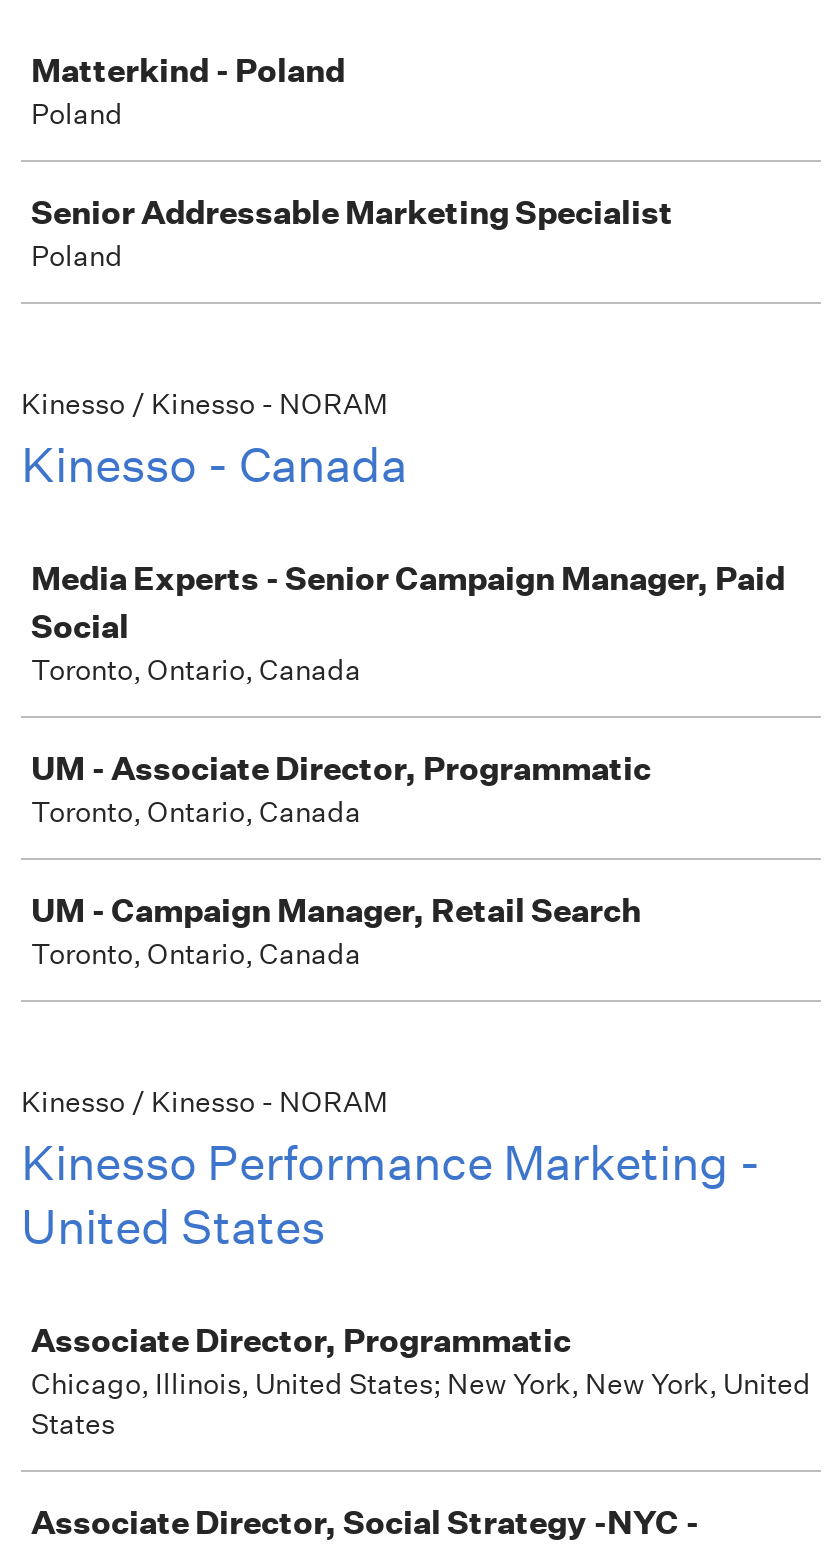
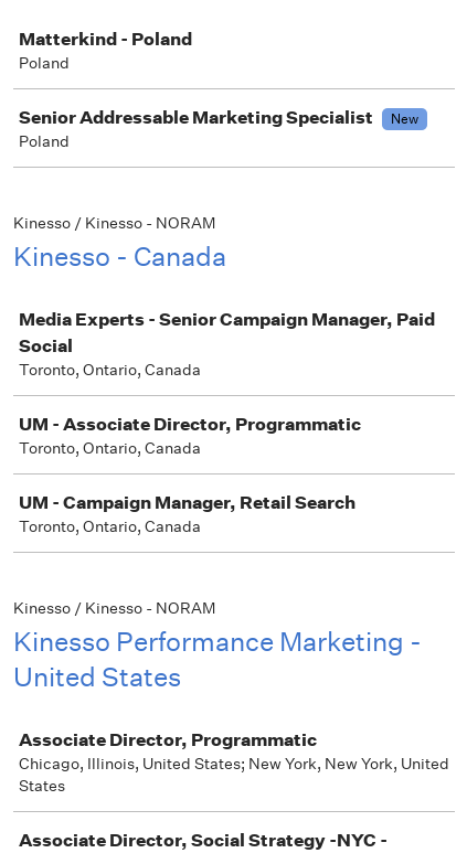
none -> [391,109,418,128] New

